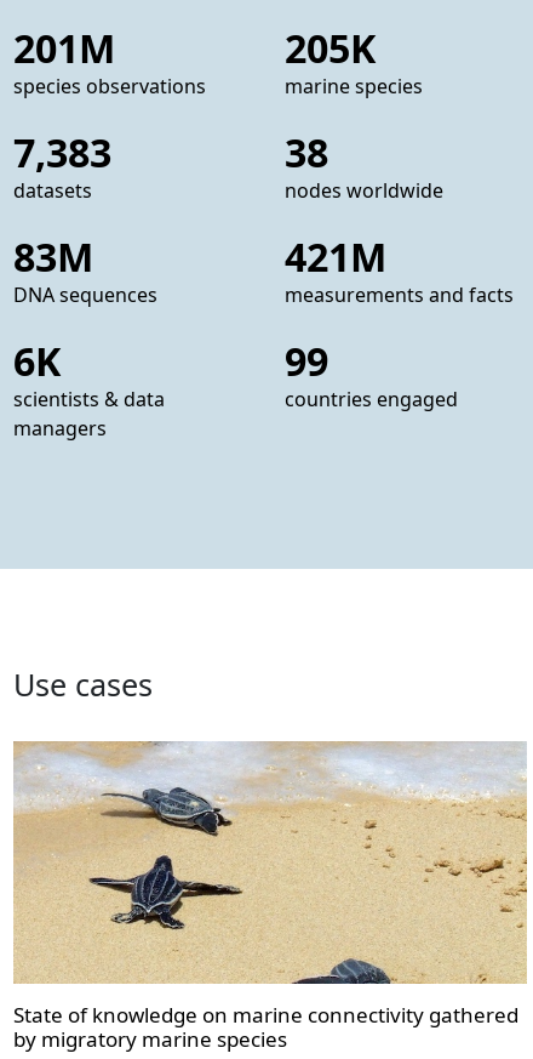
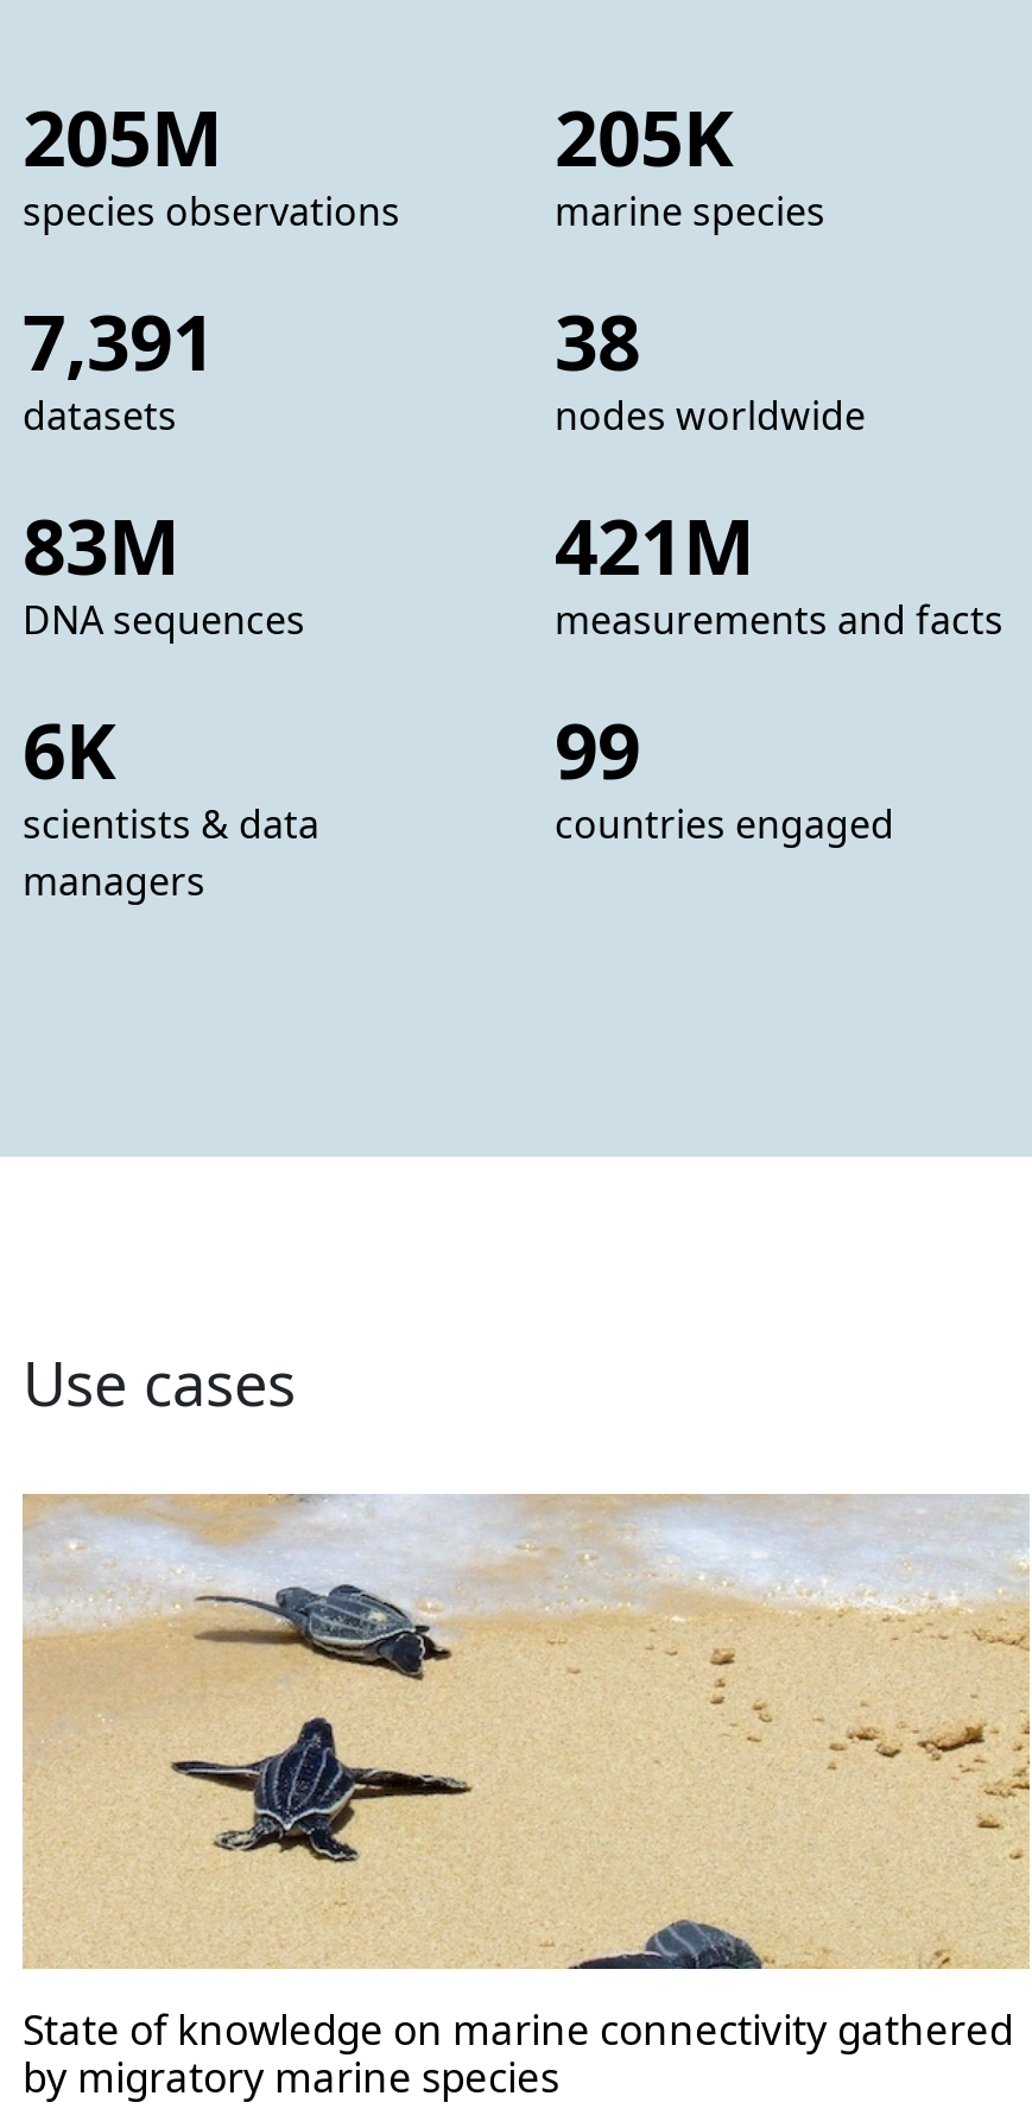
[13,21,115,74] 201M -> [23,85,222,187] 205M
[13,126,111,178] 7,383 -> [23,289,215,391] 7,391

